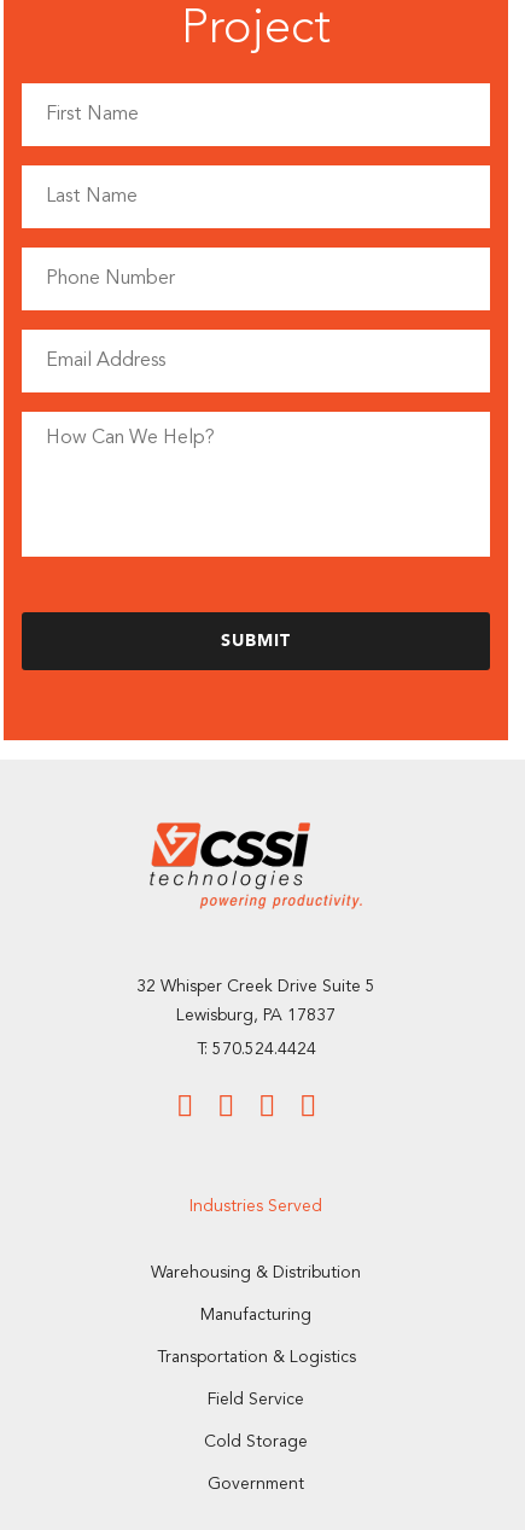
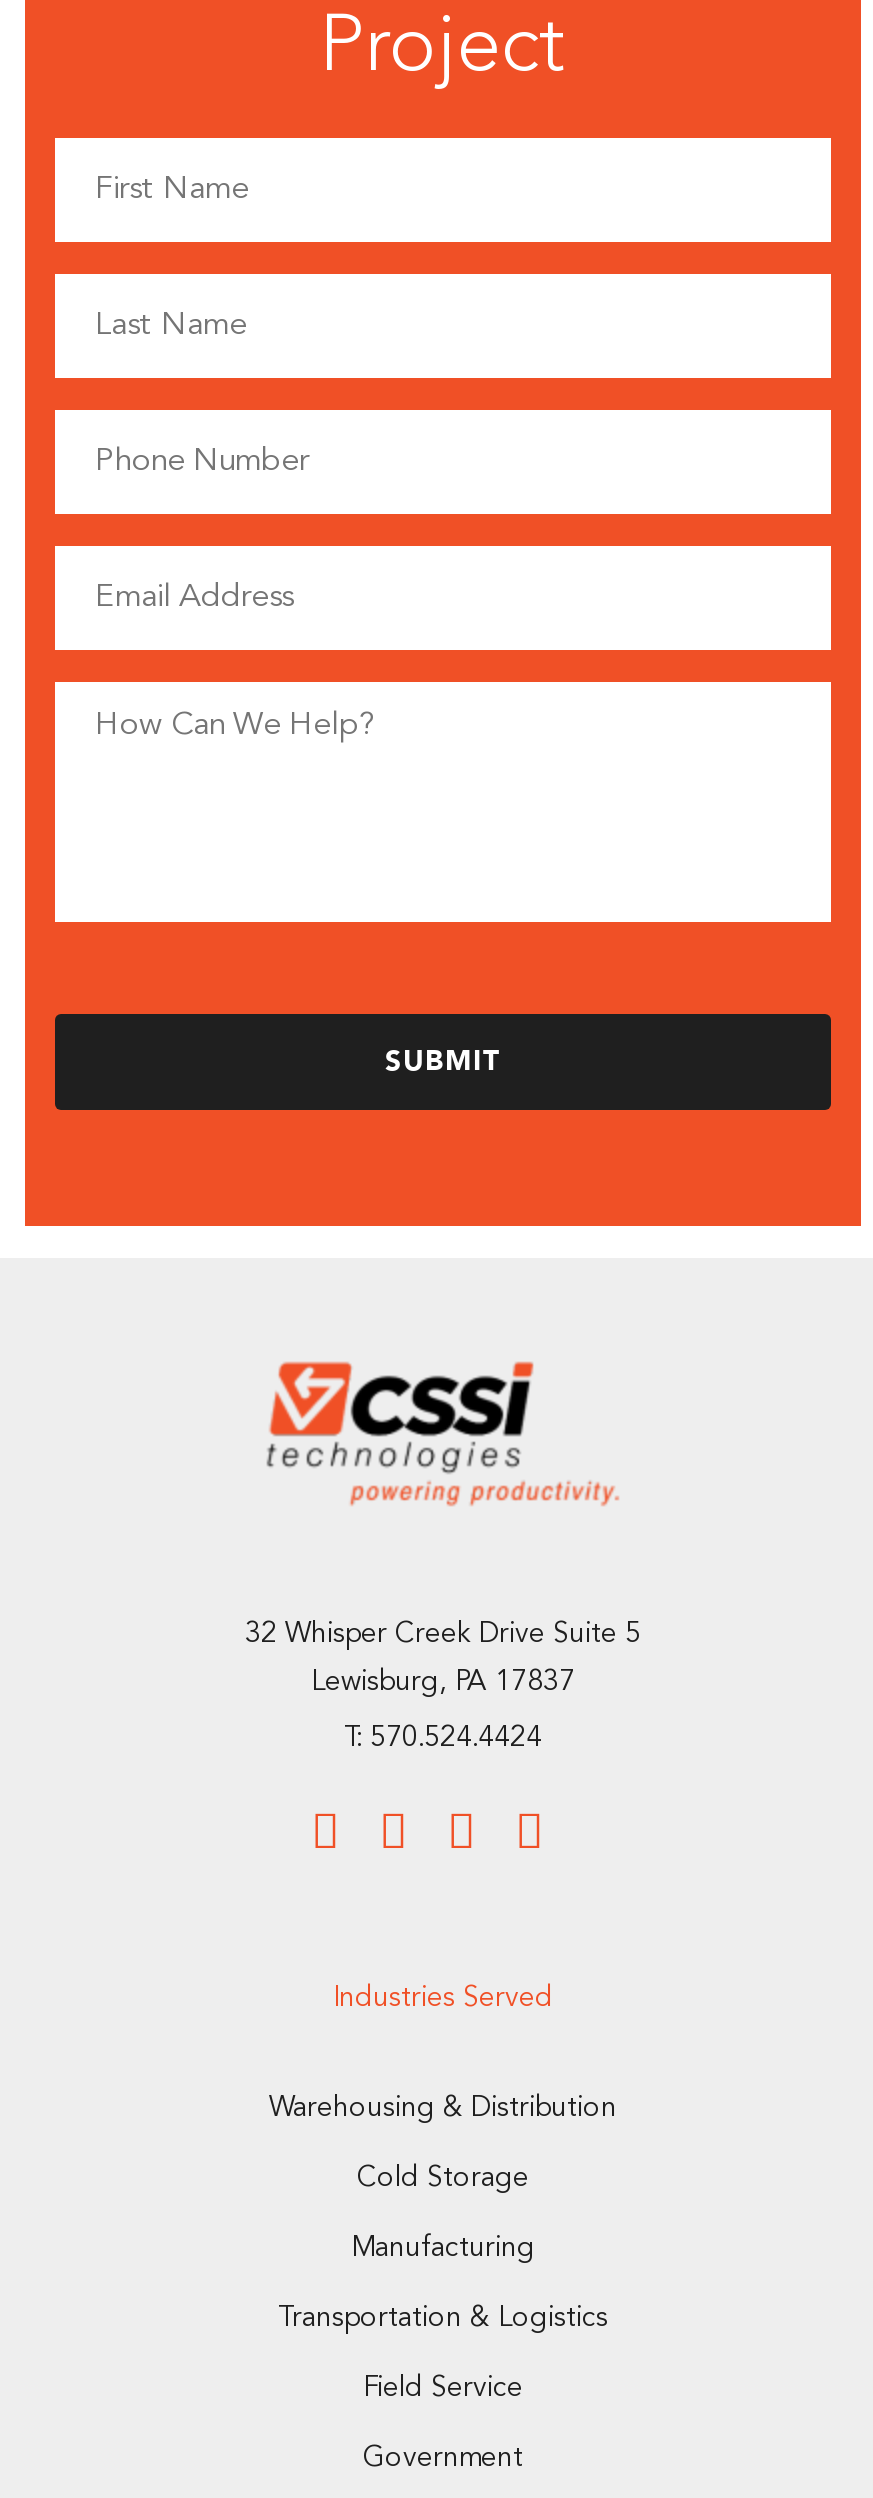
moved [156,1307,355,1408] -> [278,2234,608,2402]: Manufacturing | Transportation & Logistics | Field Service
moved [204,1433,308,1450] -> [357,2164,529,2192]: Cold Storage

